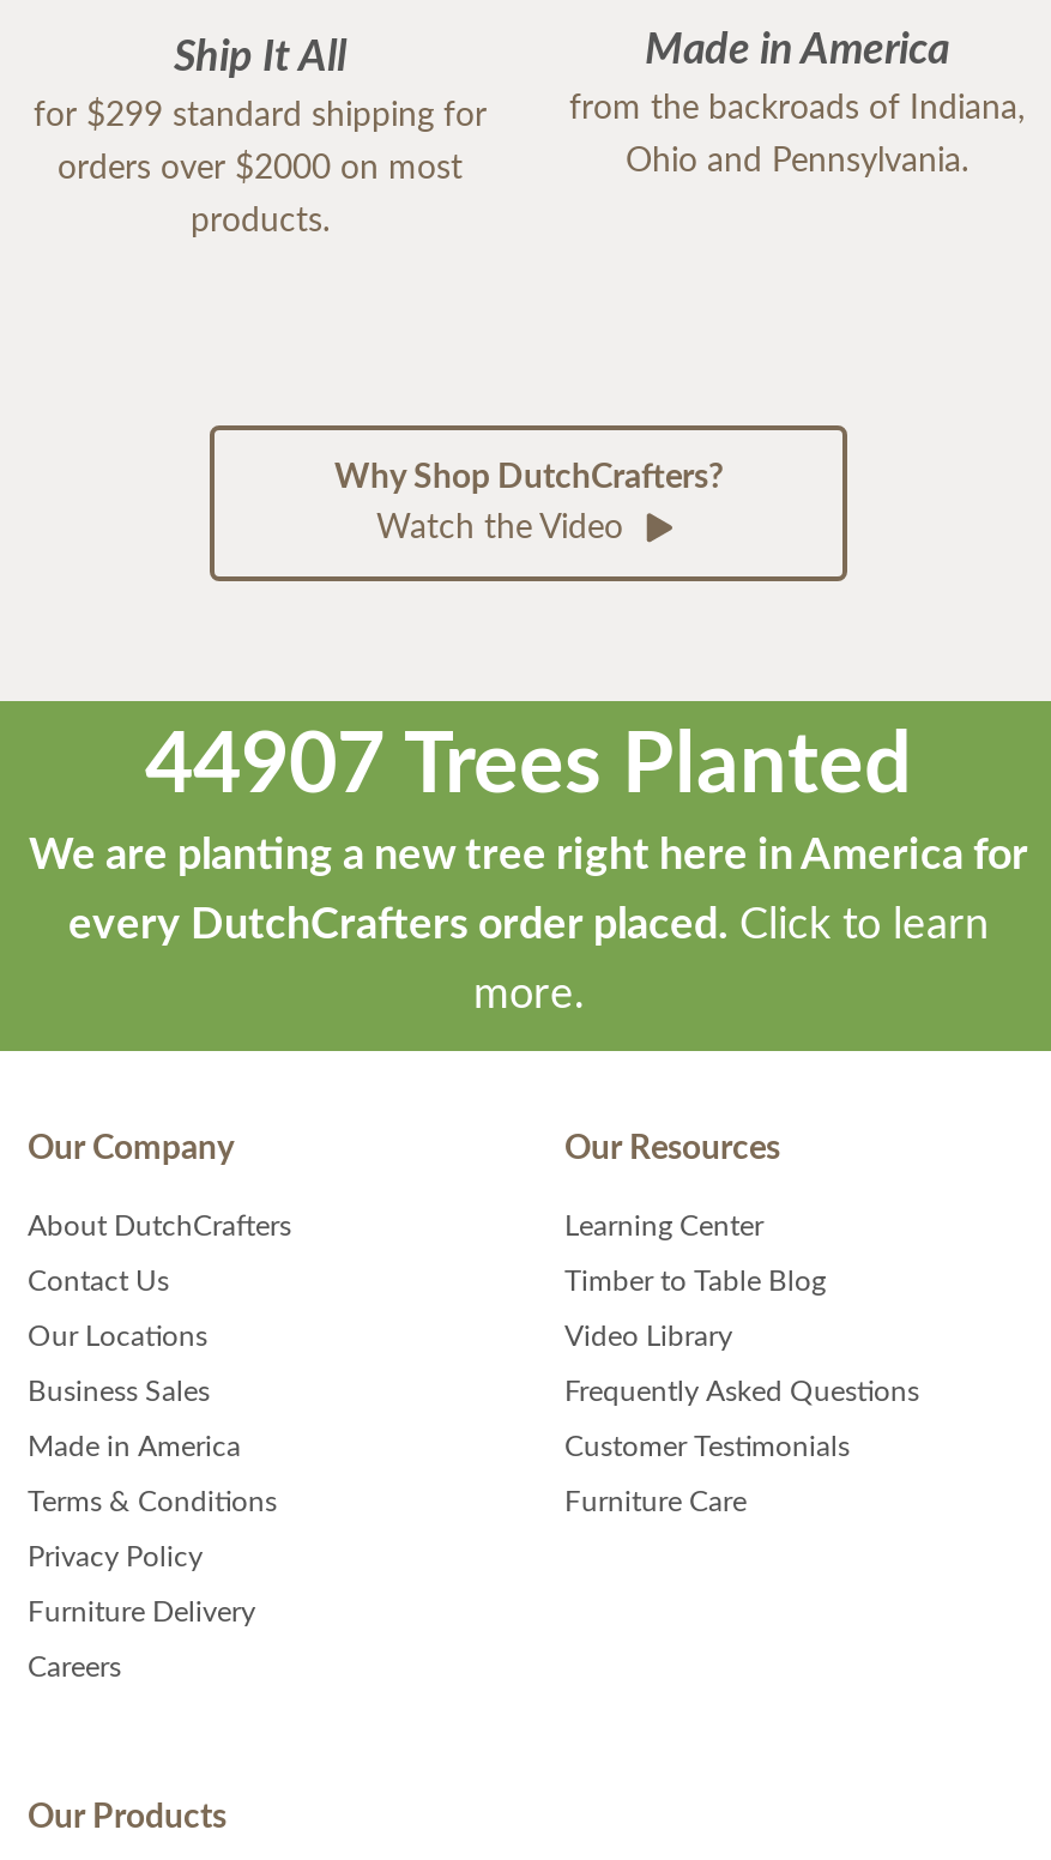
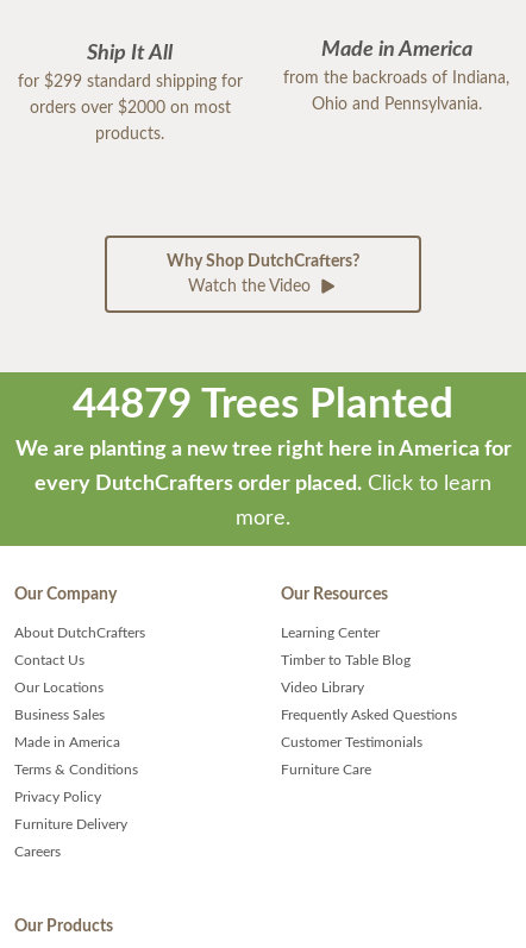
[145,725,912,809] 44907 Trees Planted -> [73,384,453,426] 44879 Trees Planted

